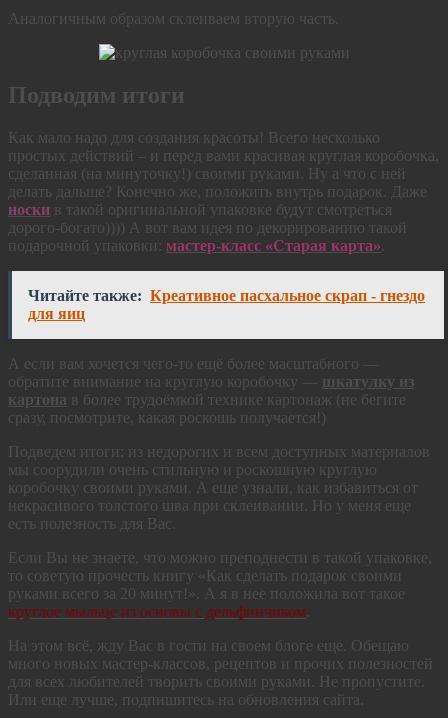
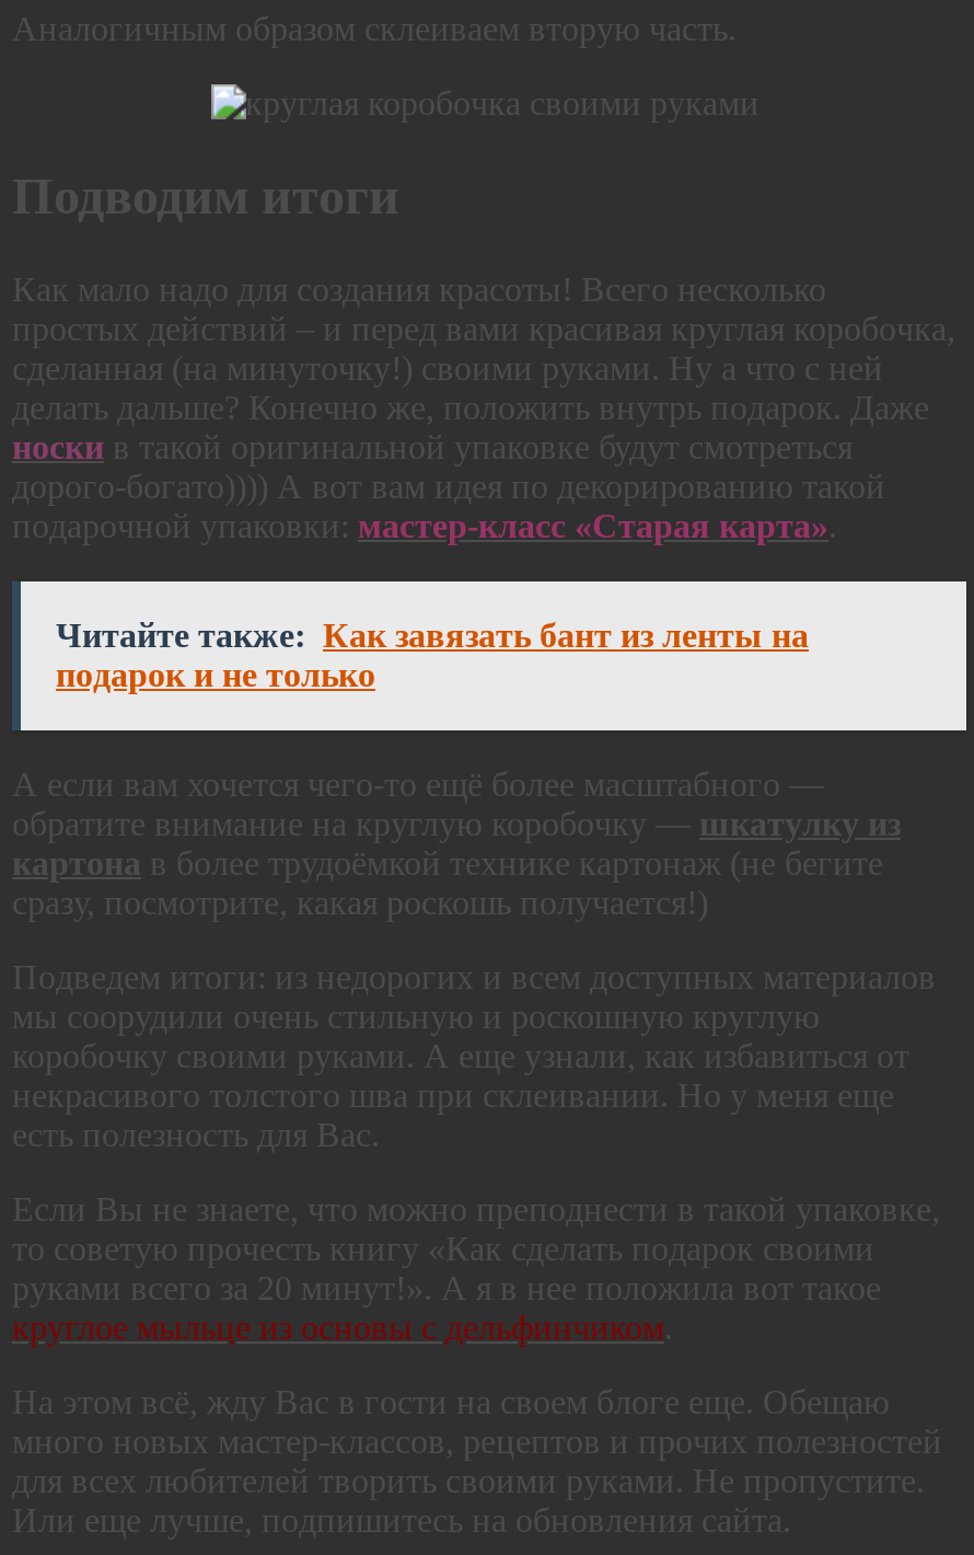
[28,287,425,322] Читайте также: Креативное пасхальное скрап - гнездо | для яиц -> [56,616,809,693] Читайте также: Как завязать бант из ленты на | подарок и не только

